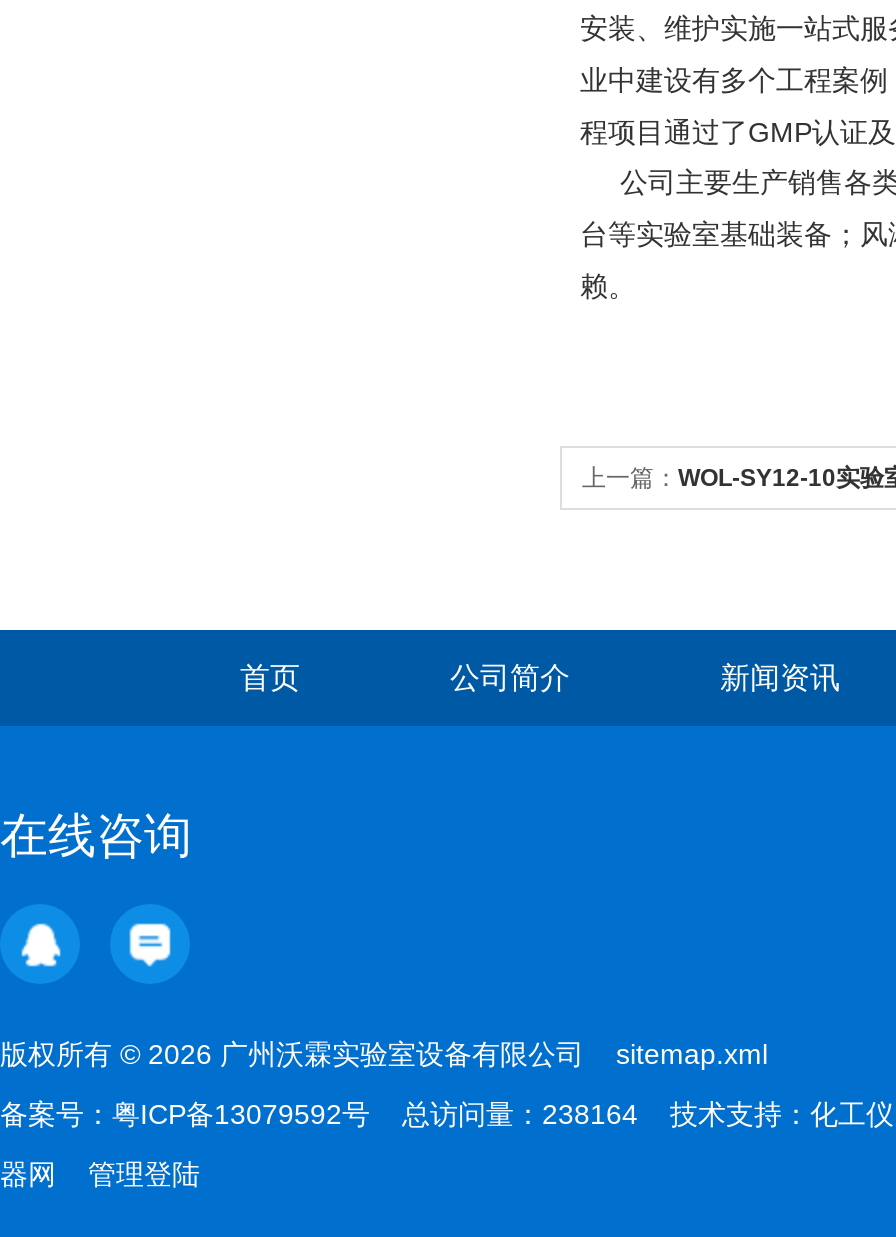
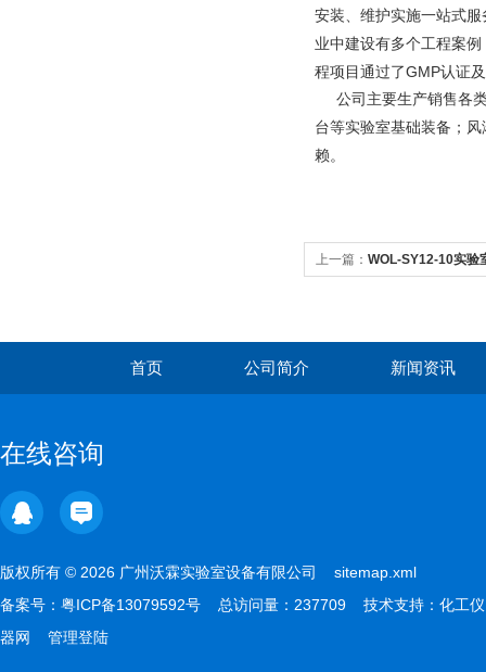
[0,1097,894,1129] 备案号：粤ICP备13079592号总访问量：238164 技术支持：化工仪 -> [0,596,485,613] 备案号：粤ICP备13079592号总访问量：237709 技术支持：化工仪

